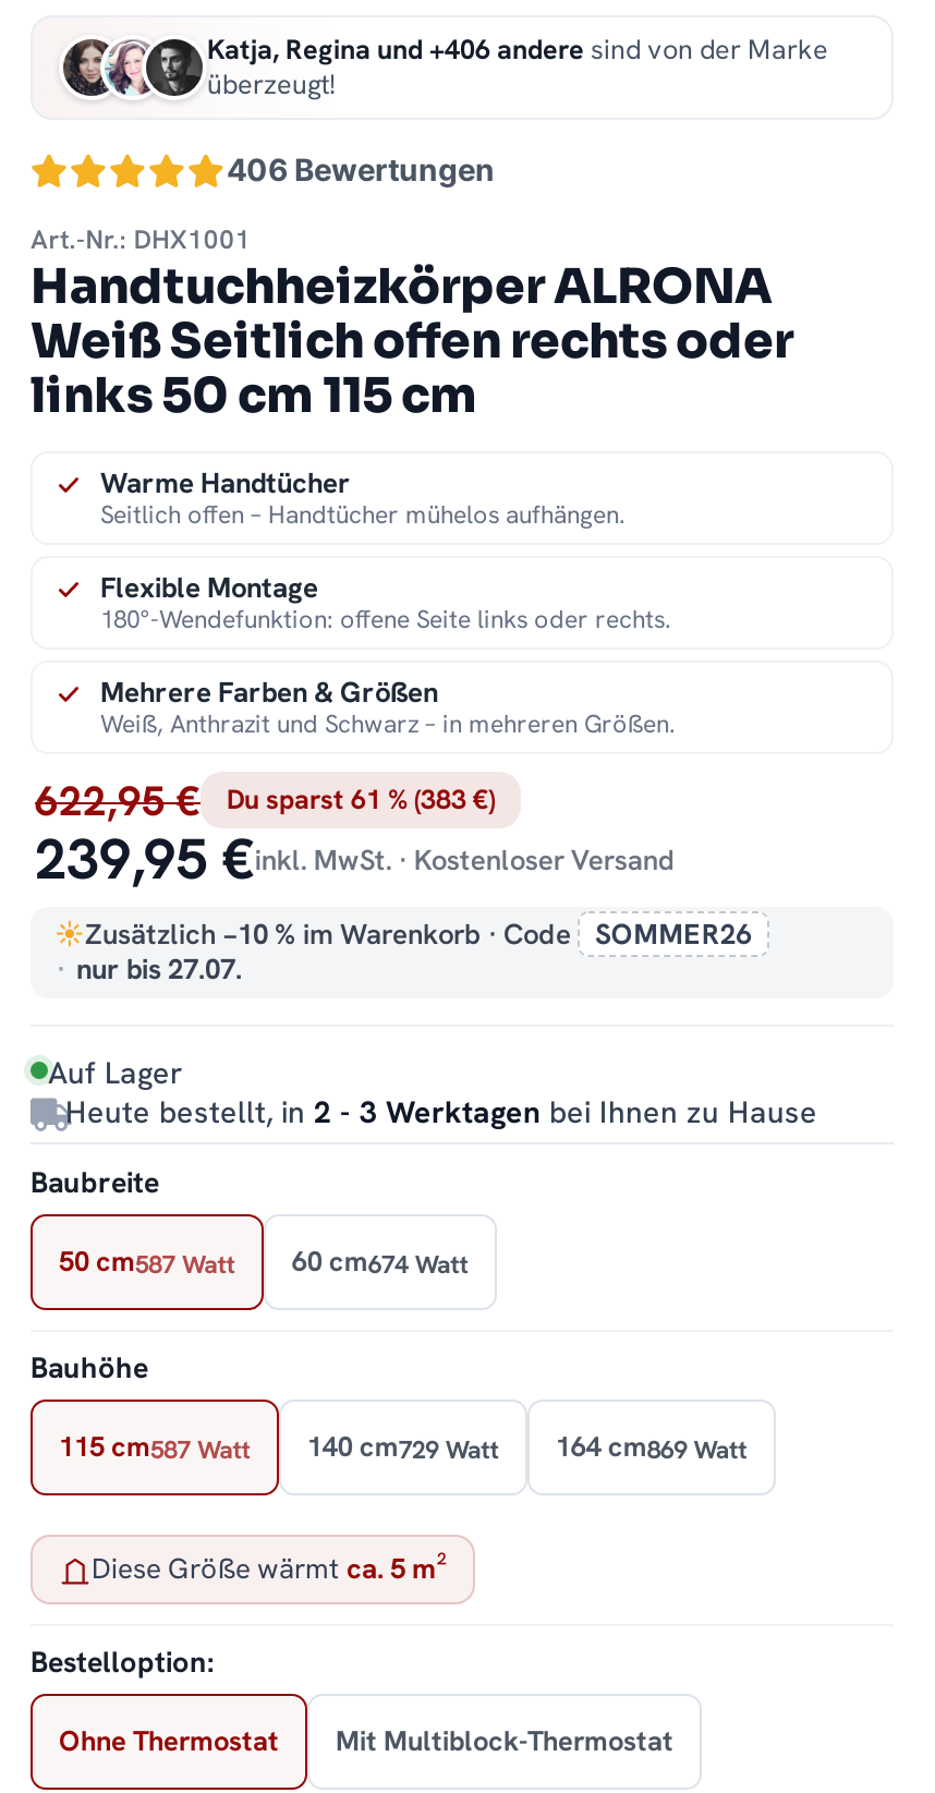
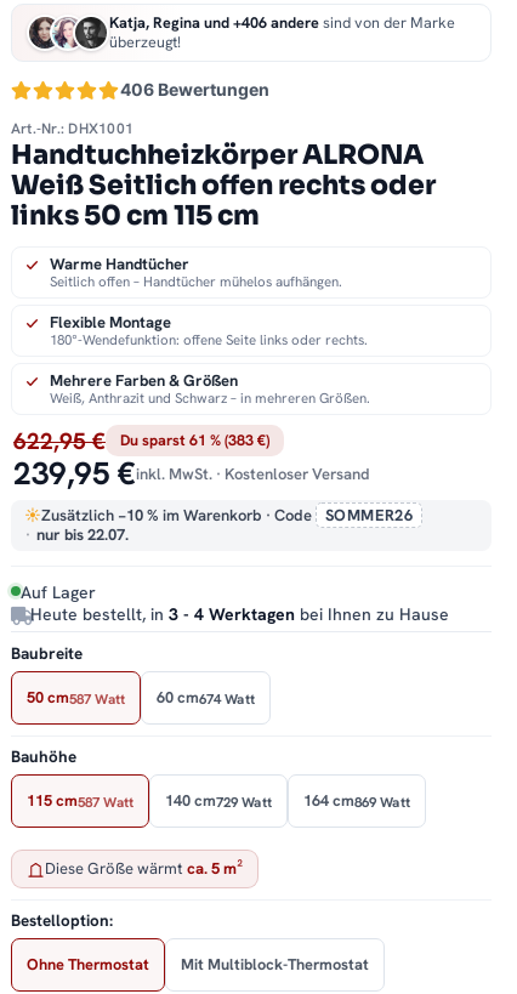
[76,951,242,988] nur bis 27.07. -> [36,525,129,545] nur bis 22.07.
[65,1093,817,1132] Heute bestellt, in 2 - 3 Werktagen bei Ihnen zu Hause -> [30,604,449,625] Heute bestellt, in 3 - 4 Werktagen bei Ihnen zu Hause

